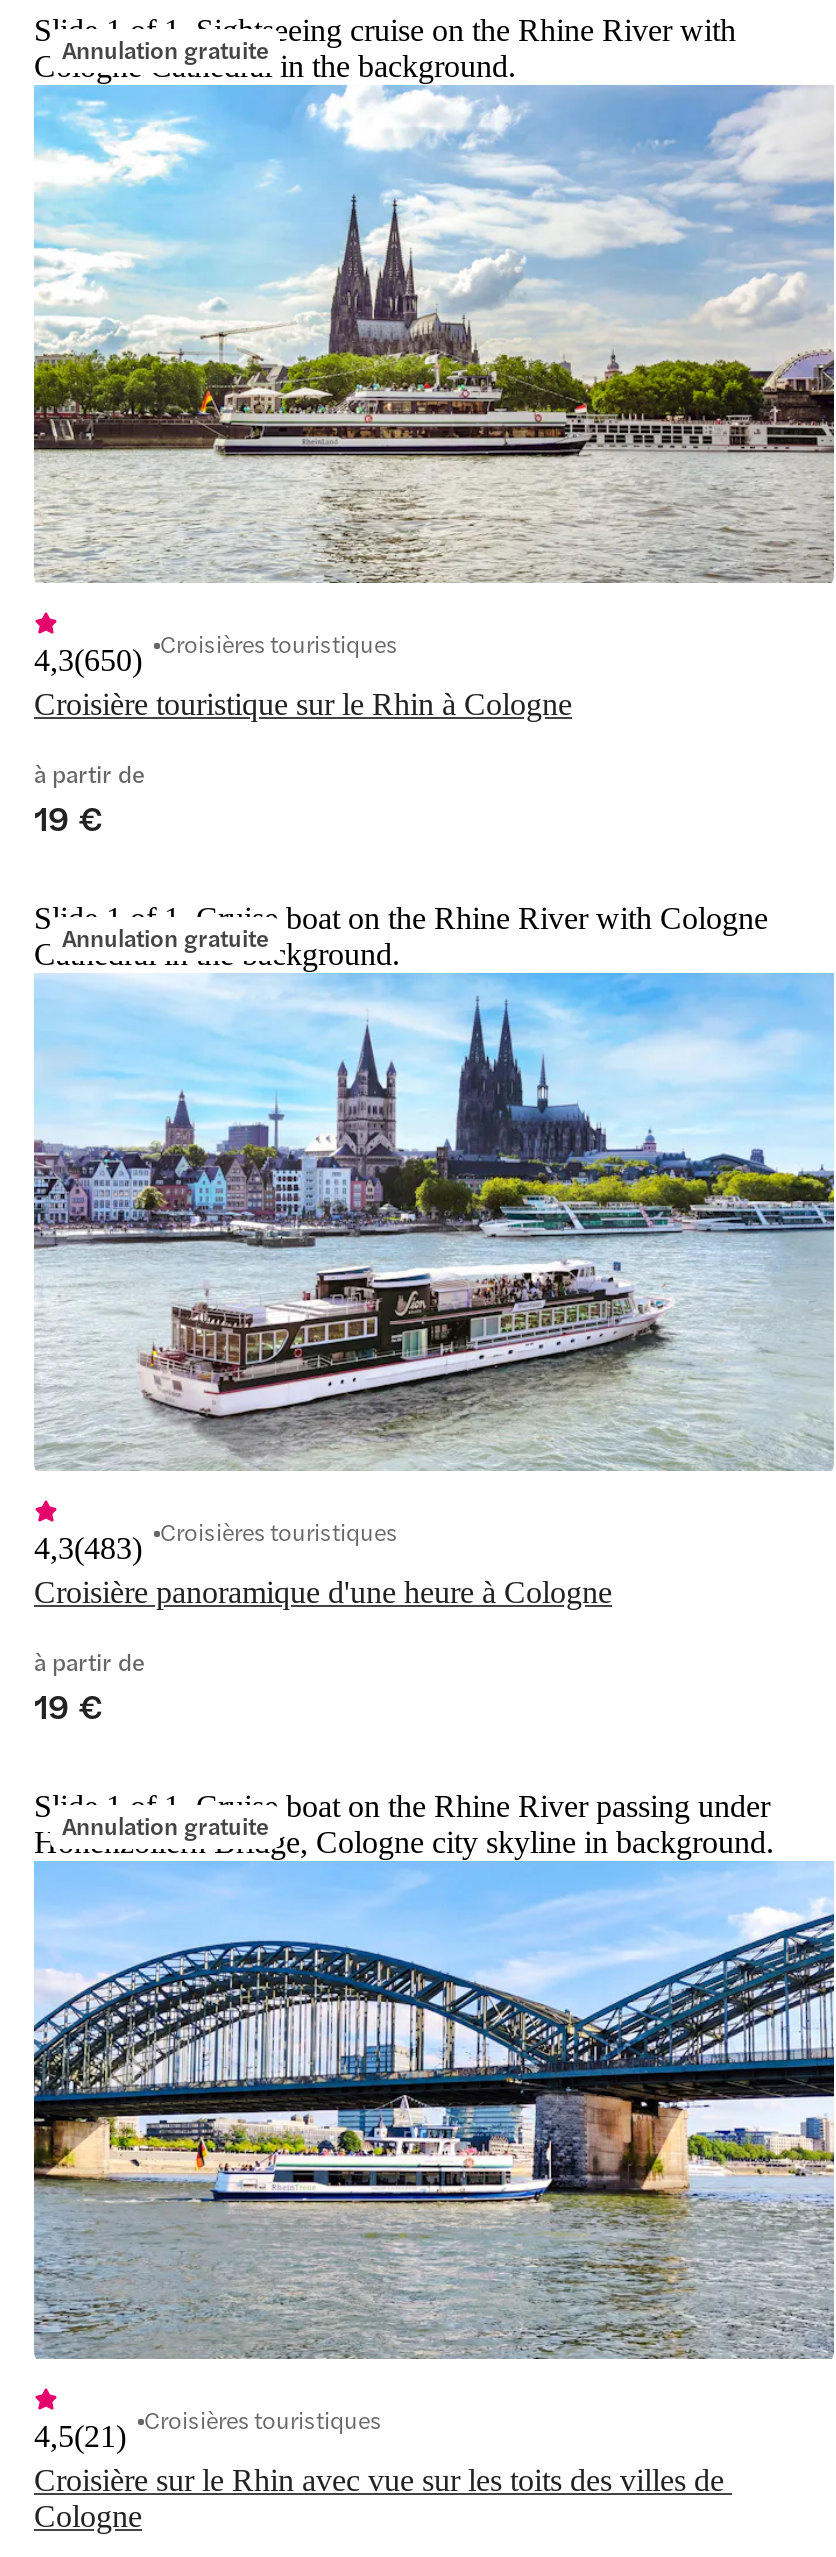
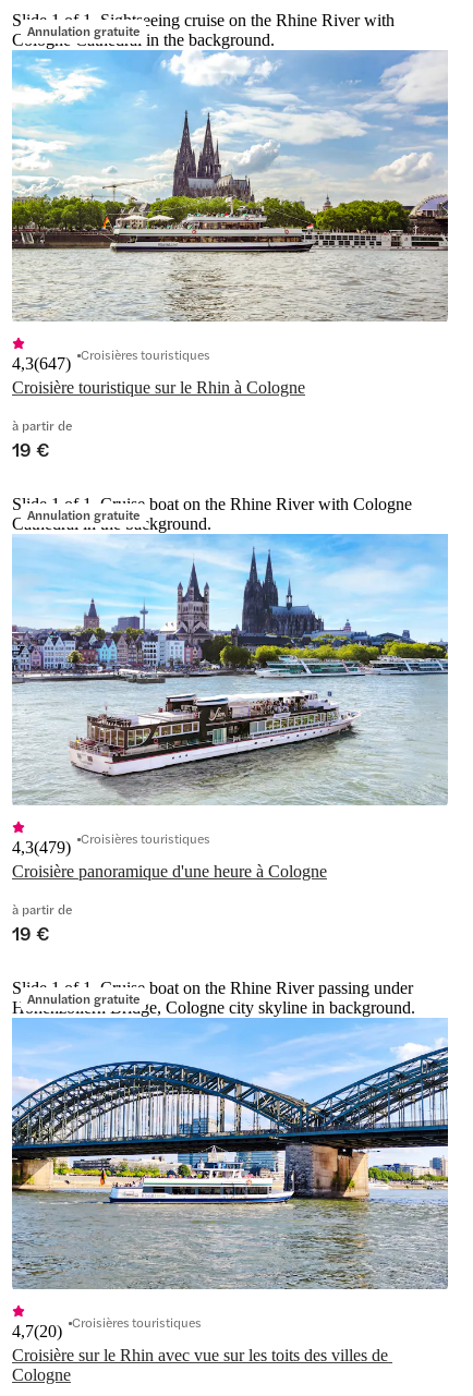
[34,625,398,677] 4,3(650) Croisières touristiques -> [12,344,210,373] 4,3(647) Croisières touristiques
[34,1513,398,1565] 4,3(483) Croisières touristiques -> [12,828,210,857] 4,3(479) Croisières touristiques
[34,2402,382,2454] 4,5(21) Croisières touristiques -> [12,1313,202,1341] 4,7(20) Croisières touristiques

